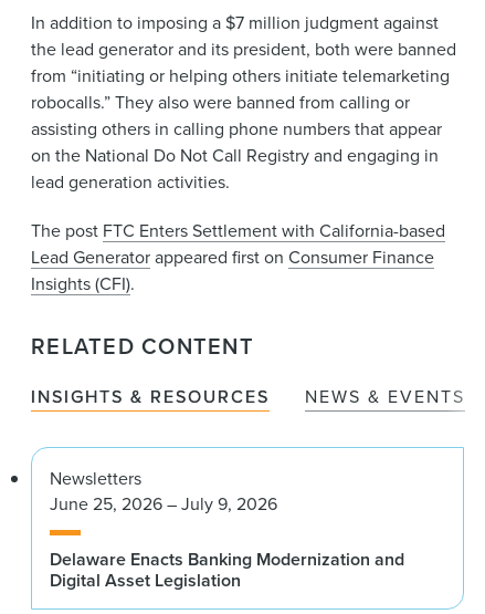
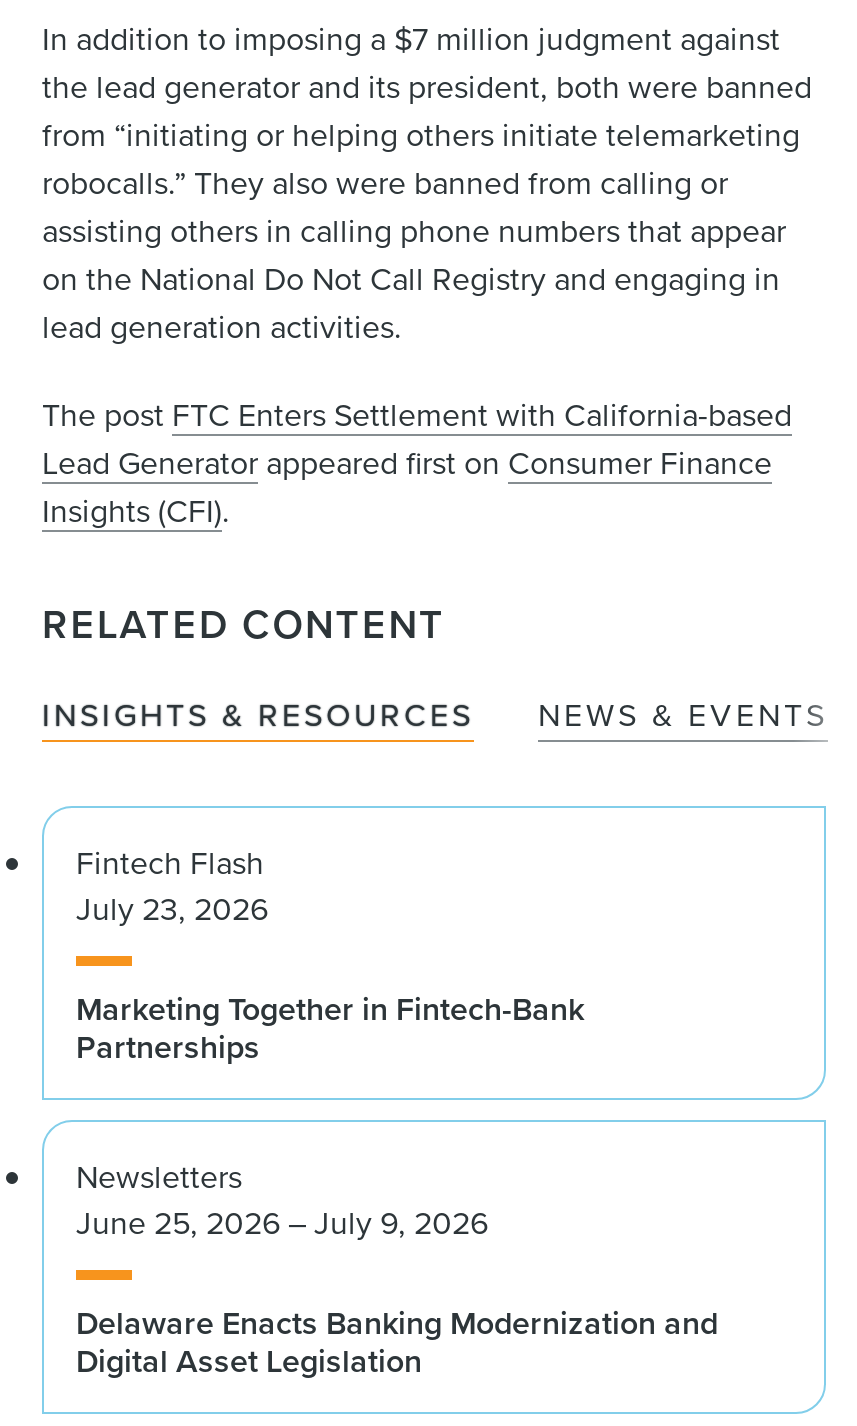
none -> [76,839,584,1069] Fintech Flash | July 23, 2026 | Marketing Together in Fintech-Bank | Partnerships

